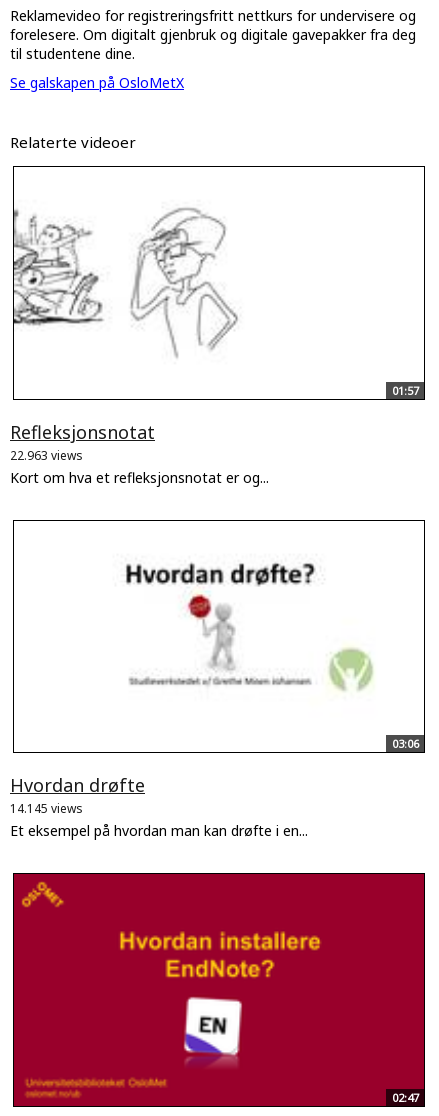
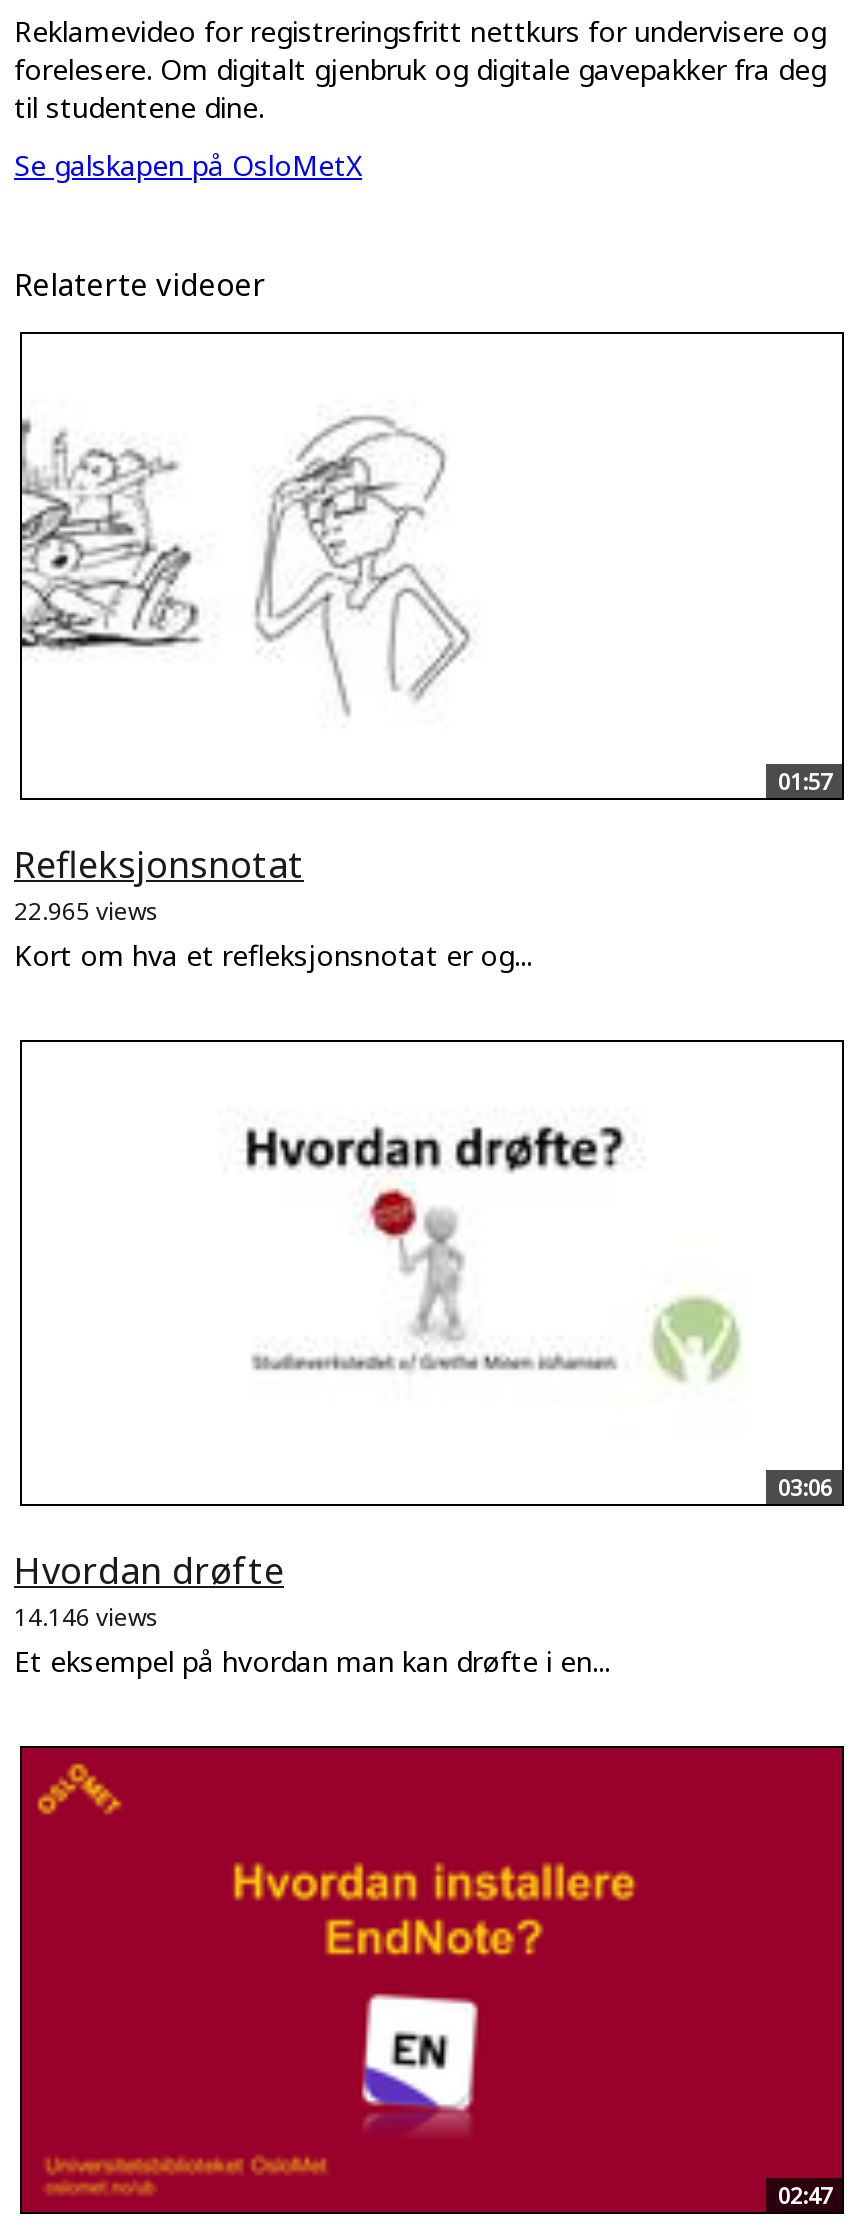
[10,447,83,464] 22.963 views -> [14,893,160,927] 22.965 views
[10,800,83,817] 14.145 views -> [14,1601,160,1635] 14.146 views

